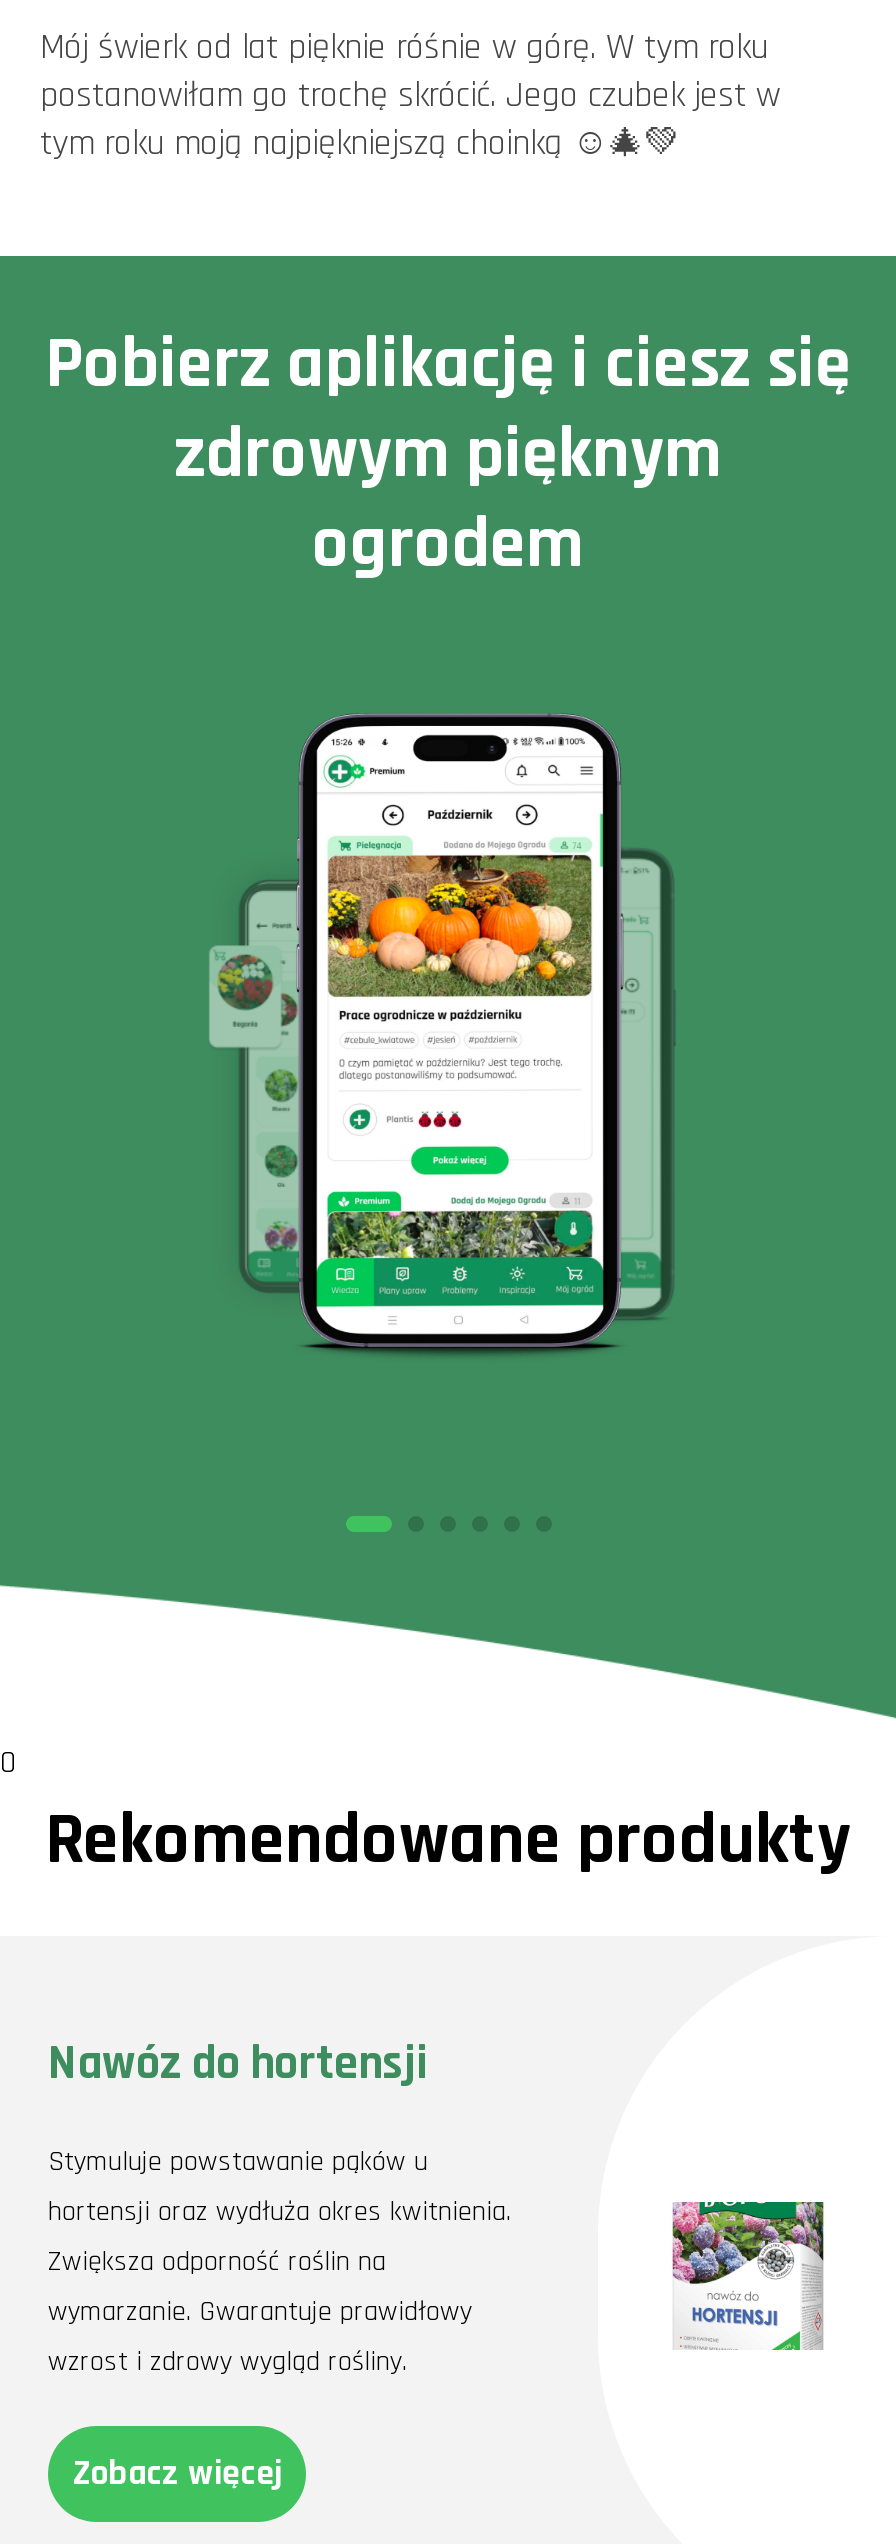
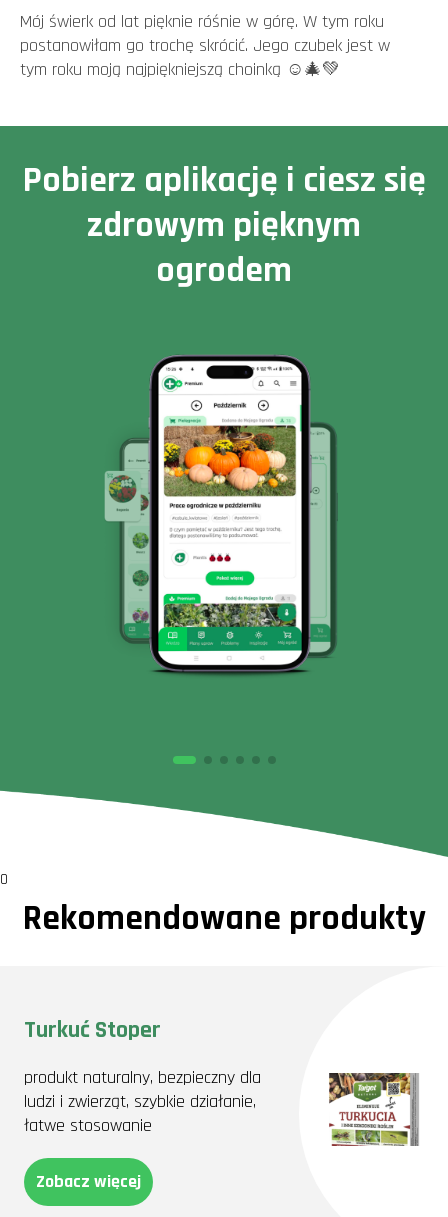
[48,2033,426,2093] Nawóz do hortensji -> [24,1015,161,1045] Turkuć Stoper
[48,2143,512,2379] Stymuluje powstawanie pąków u | hortensji oraz wydłuża okres kwitnienia. | Zwiększa odporność roślin na | wymarzanie. Gwarantuje prawidłowy | wzrost i zdrowy wygląd rośliny. -> [24,1066,261,1137] produkt naturalny, bezpieczny dla | ludzi i zwierząt, szybkie działanie, | łatwe stosowanie
[664,2200,836,2352] [image] -> [328,1072,419,1147] [image]

